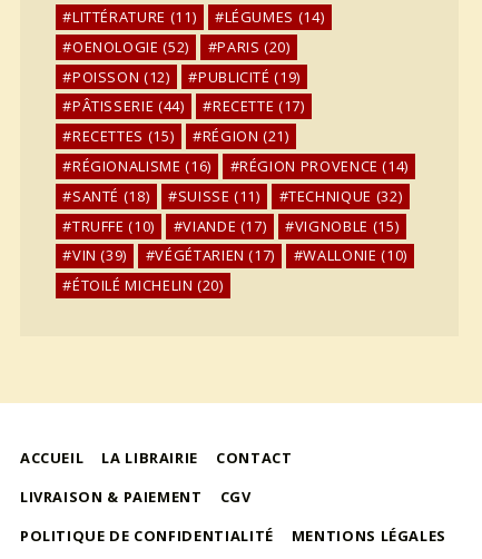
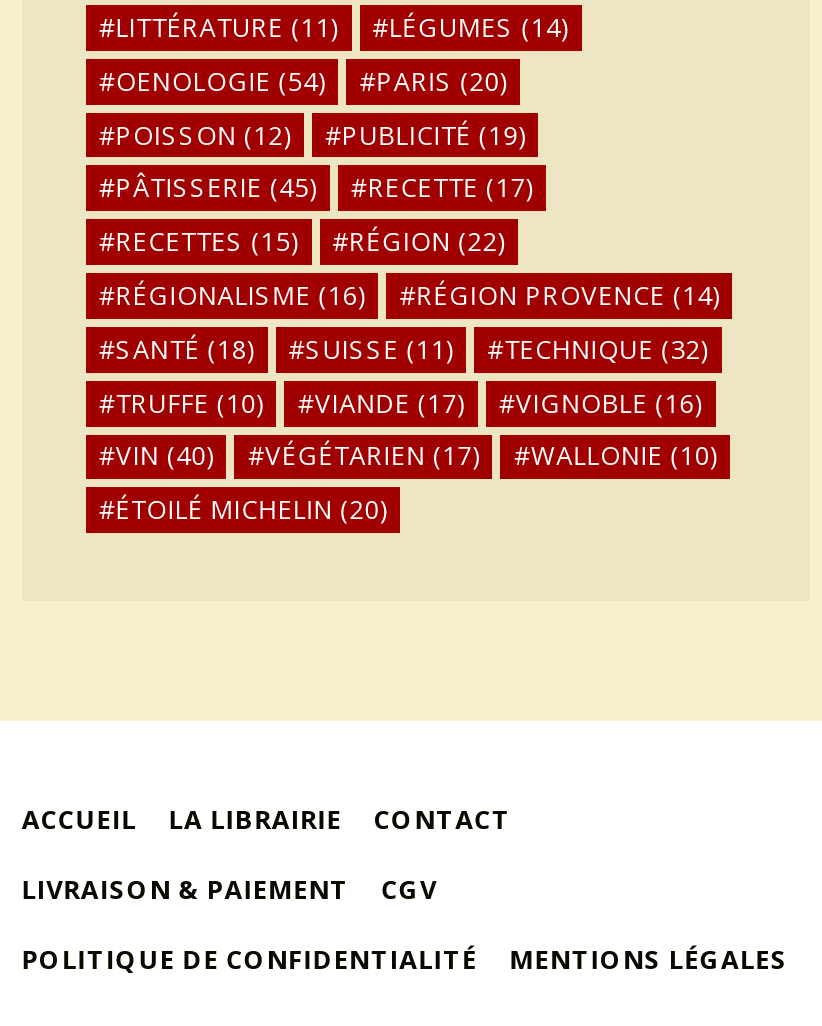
[72,36,290,56] OENOLOGIE (52) PARIS (20) -> [116,62,507,98] OENOLOGIE (54) PARIS (20)
[72,96,305,116] PÂTISSERIE (44) RECETTE (17) -> [116,170,533,206] PÂTISSERIE (45) RECETTE (17)
[72,126,289,146] RECETTES (15) RÉGION (21) -> [116,223,505,259] RECETTES (15) RÉGION (22)
[72,216,399,236] TRUFFE (10) VIANDE (17) VIGNOBLE (15) -> [116,384,702,420] TRUFFE (10) VIANDE (17) VIGNOBLE (16)
[72,245,407,265] VIN (39) VÉGÉTARIEN (17) WALLONIE (10) -> [116,438,718,474] VIN (40) VÉGÉTARIEN (17) WALLONIE (10)

